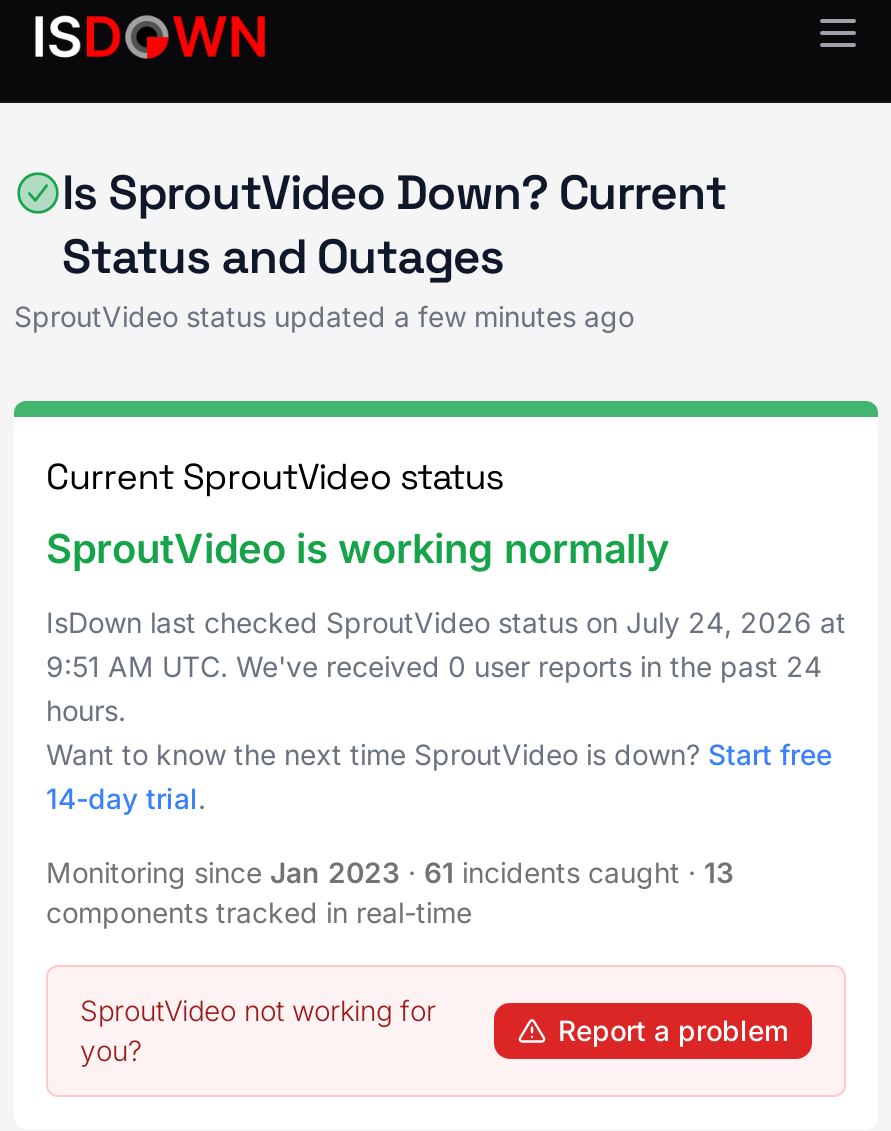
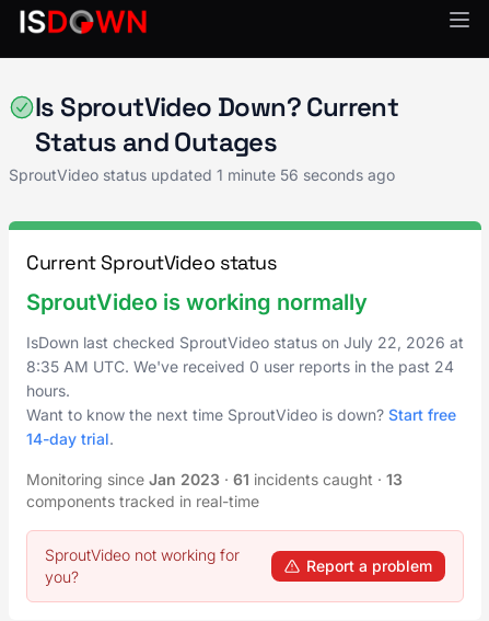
[14,299,634,333] SproutVideo status updated a few minutes ago -> [9,165,395,184] SproutVideo status updated 1 minute 56 seconds ago
[46,605,846,639] IsDown last checked SproutVideo status on July 24, 2026 at -> [26,333,464,352] IsDown last checked SproutVideo status on July 22, 2026 at
[46,649,822,683] 9:51 AM UTC. We've received 0 user reports in the past 24 -> [26,357,454,376] 8:35 AM UTC. We've received 0 user reports in the past 24

